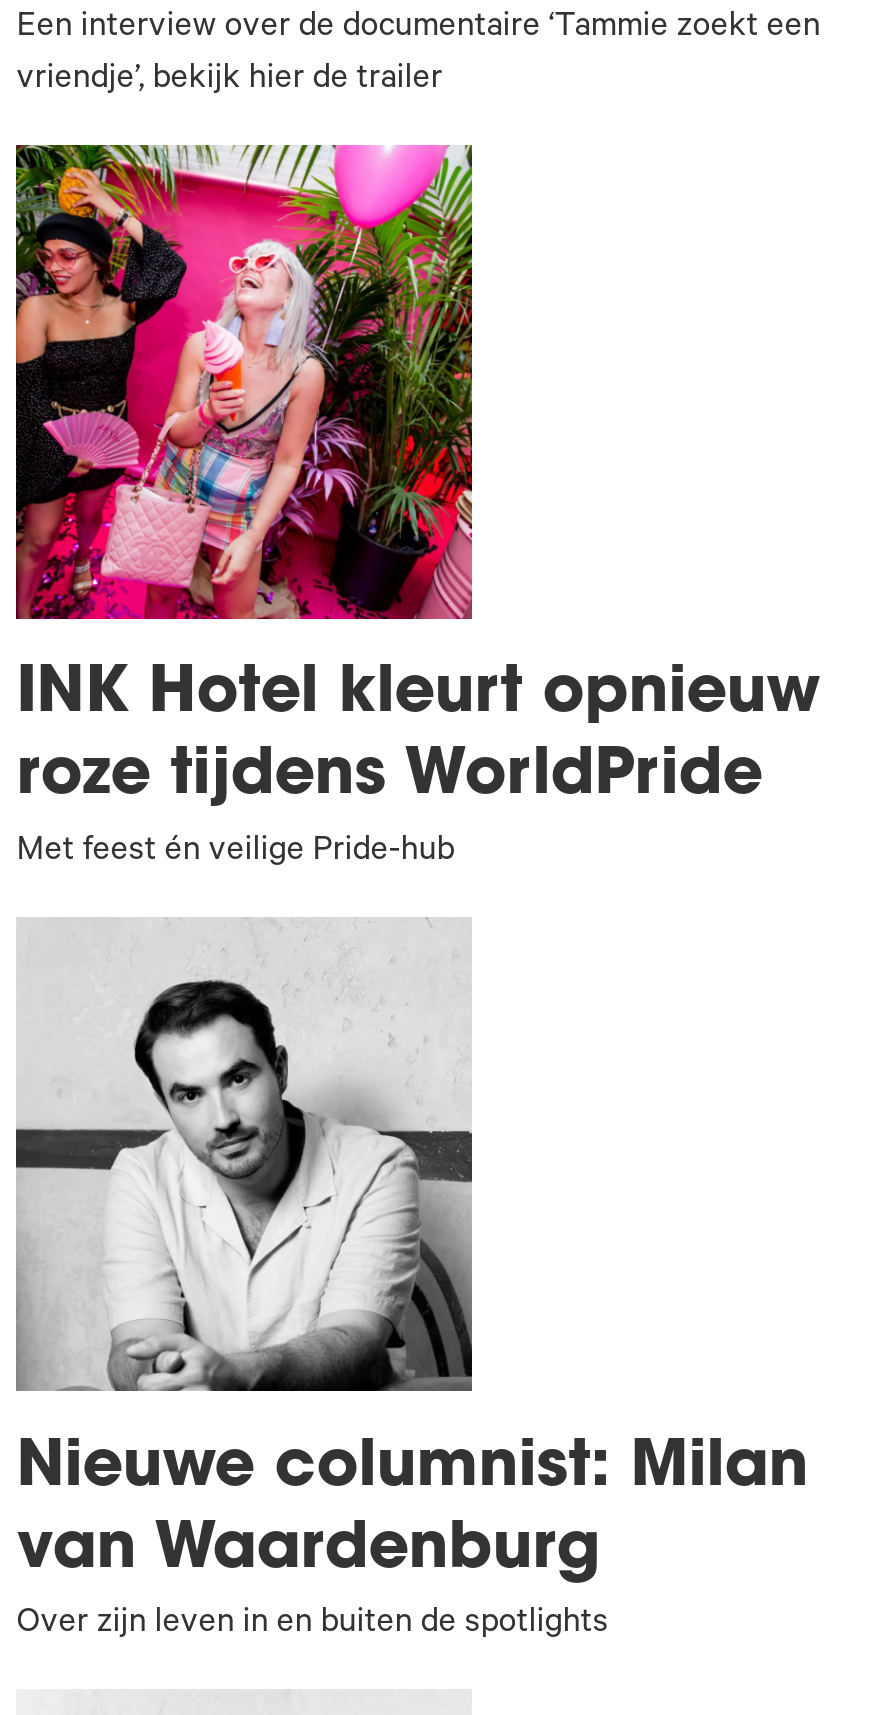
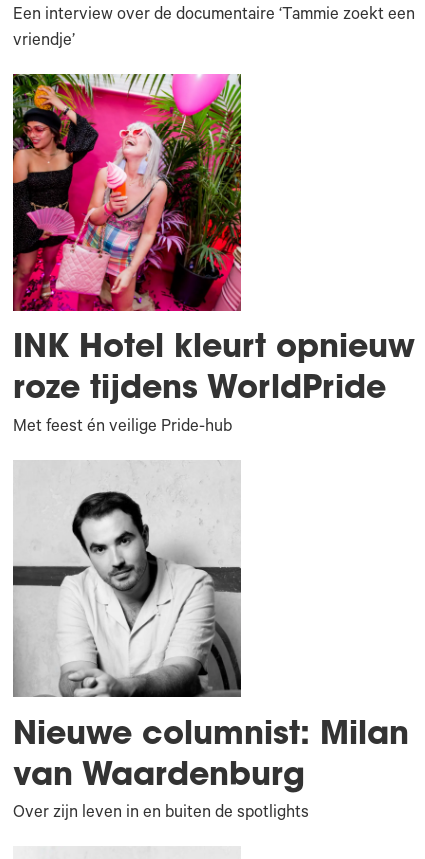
[16,63,442,101] vriendje’, bekijk hier de trailer -> [13,33,75,52] vriendje’

